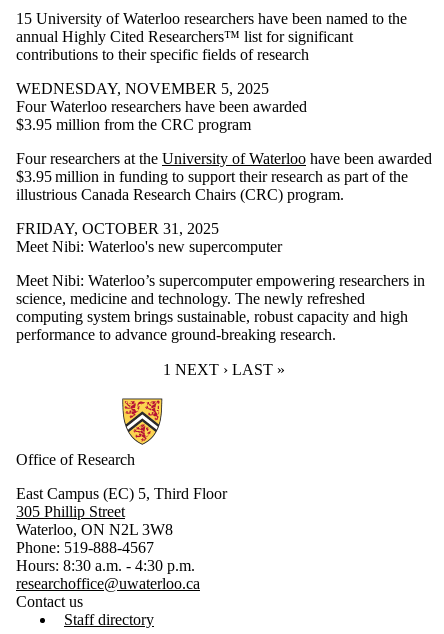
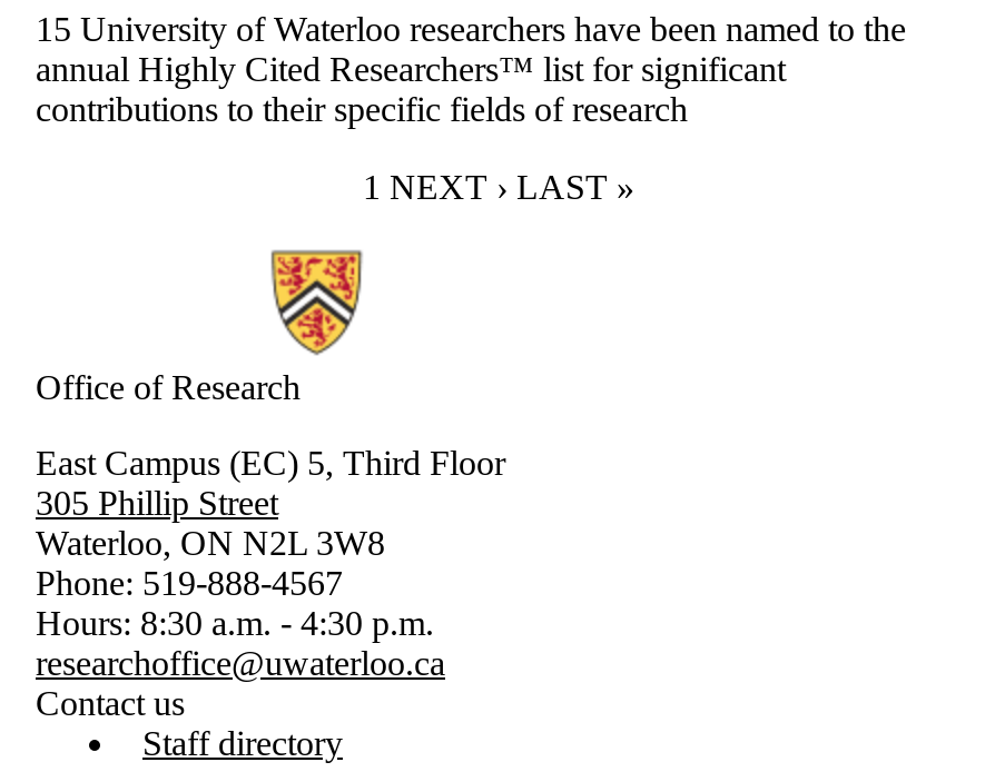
[16,80,432,343] WEDNESDAY, NOVEMBER 5, 2025 | Four Waterloo researchers have been awarded | $3.95 million from the CRC program | Four researchers at the University of Waterloo have been awarded | $3.95 million in funding to support their research as part of the | illustrious Canada Research Chairs (CRC) program. | FRIDAY, OCTOBER 31, 2025 | Meet Nibi: Waterloo's new supercomputer | Meet Nibi: Waterloo’s supercomputer empowering researchers in | science, medicine and technology. The newly refreshed | computing system brings sustainable, robust capacity and high | performance to advance ground-breaking research. -> none

